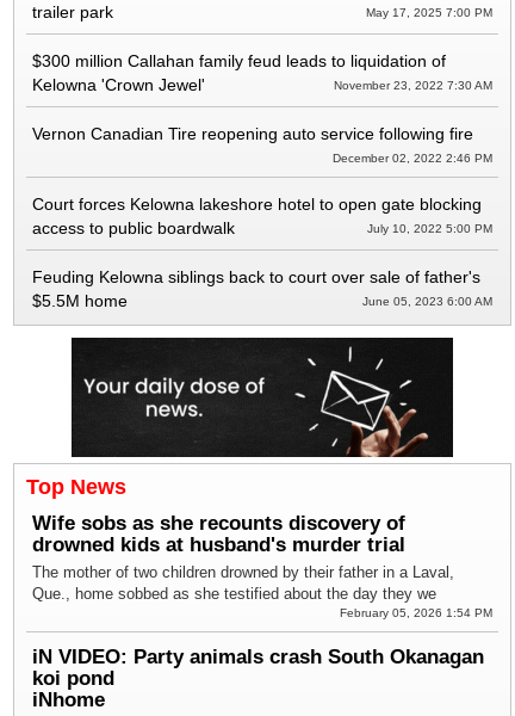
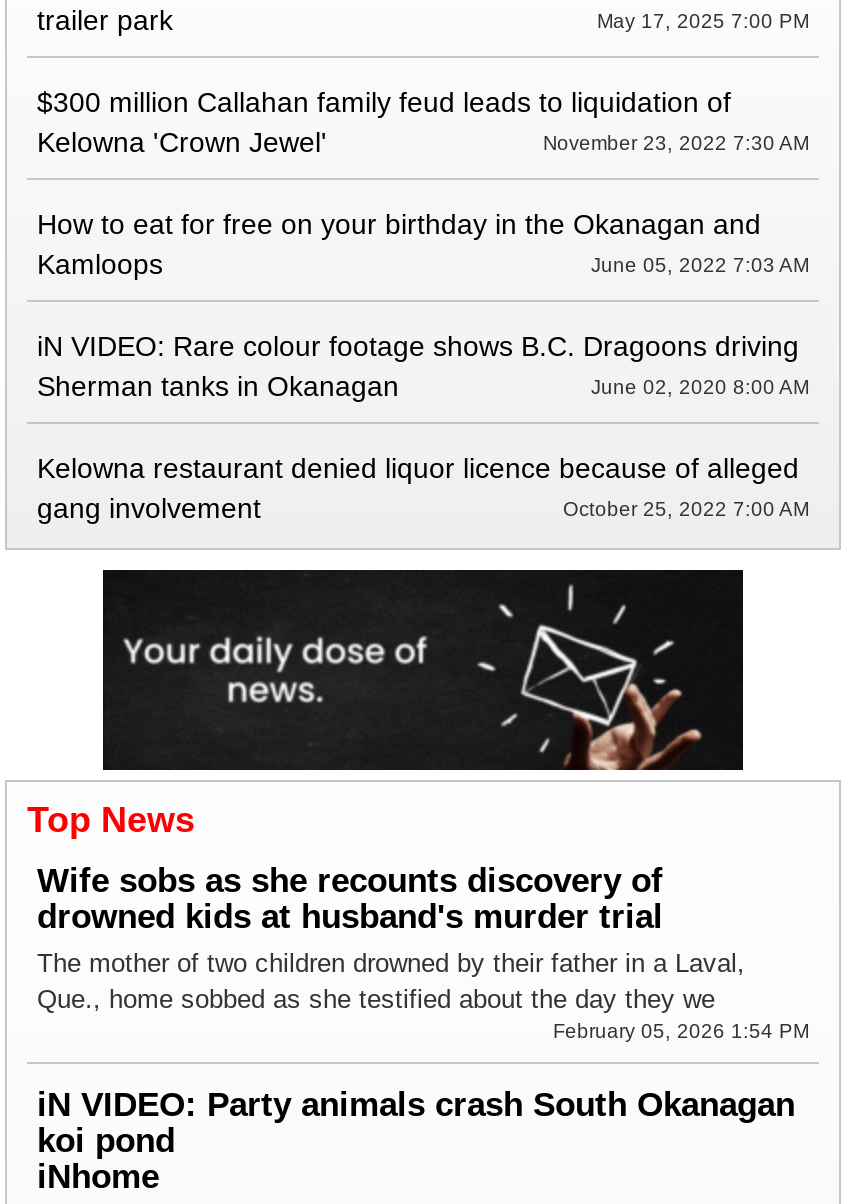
[32,124,492,165] Vernon Canadian Tire reopening auto service following fire | December 02, 2022 2:46 PM -> [37,209,809,281] How to eat for free on your birthday in the Okanagan and | Kamloops | June 05, 2022 7:03 AM
[32,195,492,238] Court forces Kelowna lakeshore hotel to open gate blocking | access to public boardwalk | July 10, 2022 5:00 PM -> [37,331,809,403] iN VIDEO: Rare colour footage shows B.C. Dragoons driving | Sherman tanks in Okanagan | June 02, 2020 8:00 AM
[32,268,492,311] Feuding Kelowna siblings back to court over sale of father's | $5.5M home | June 05, 2023 6:00 AM -> [37,453,809,525] Kelowna restaurant denied liquor licence because of alleged | gang involvement | October 25, 2022 7:00 AM

